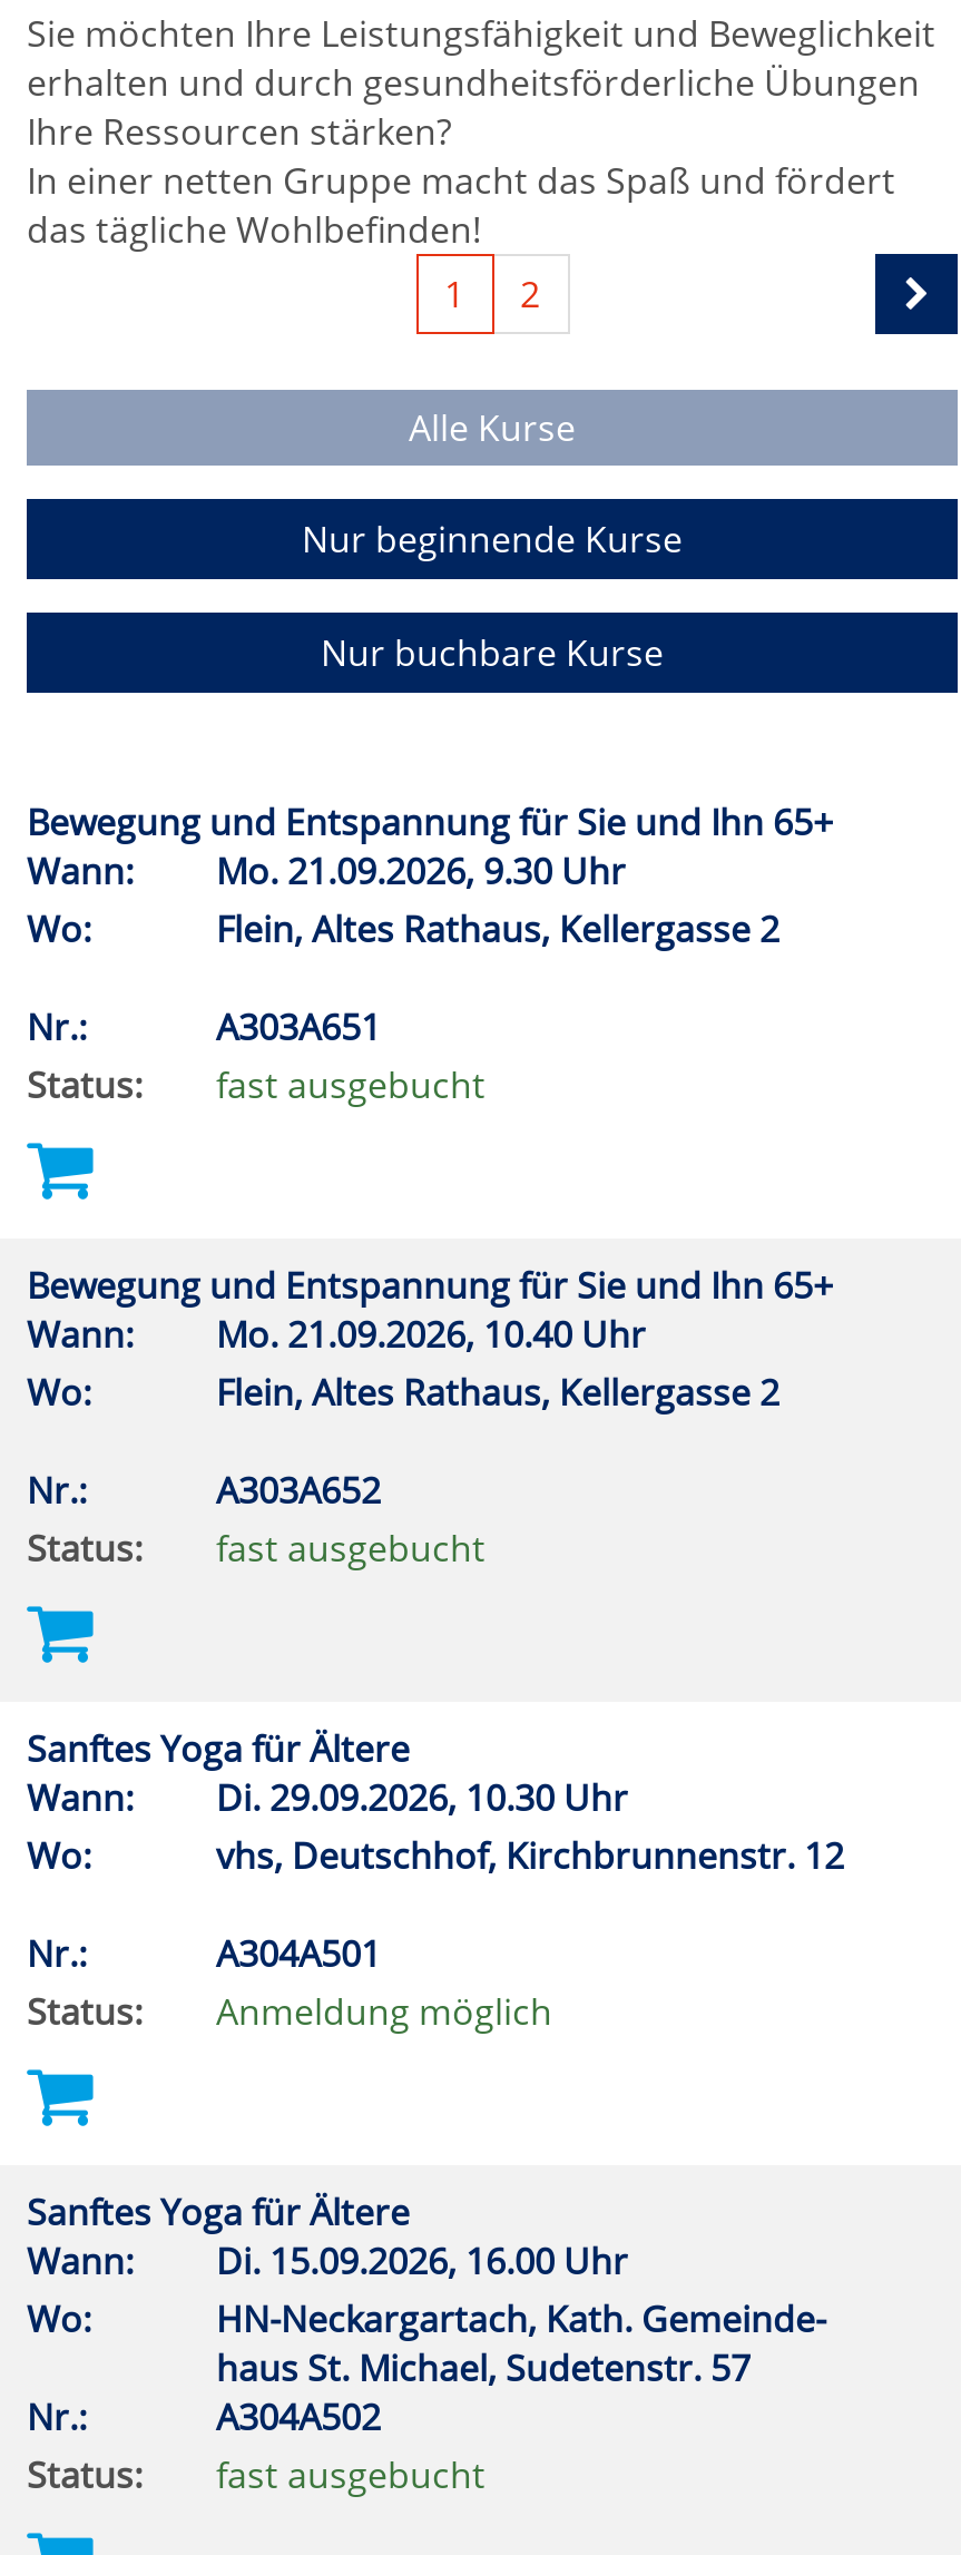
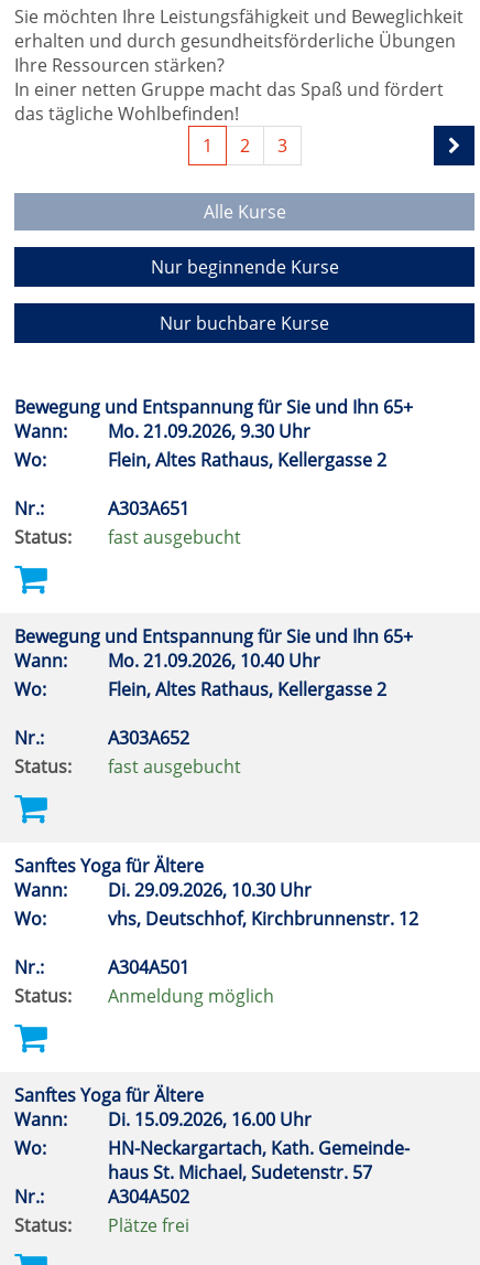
none -> [277,133,287,158] 3
[216,2450,486,2499] fast ausgebucht -> [108,1213,189,1237] Plätze frei

